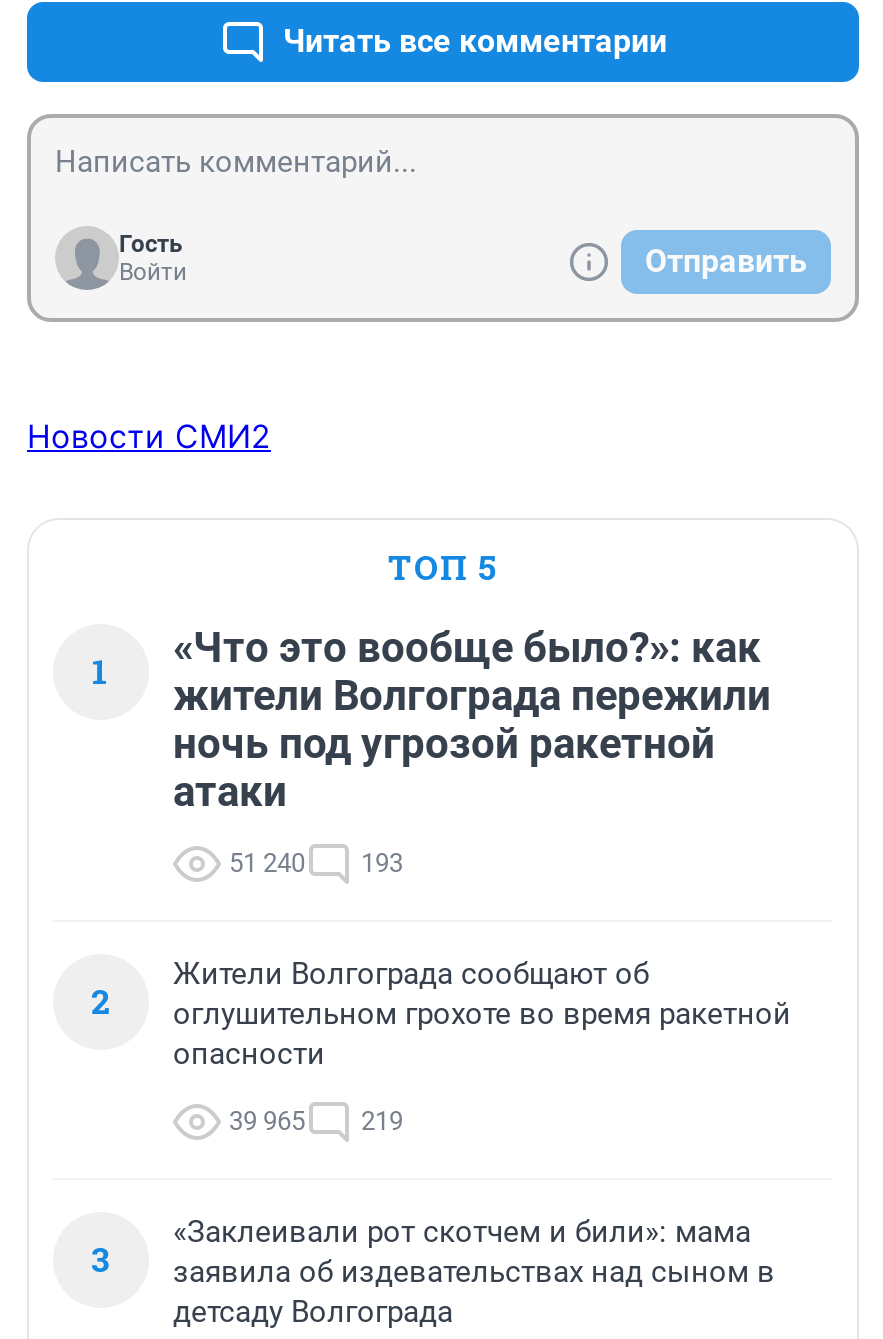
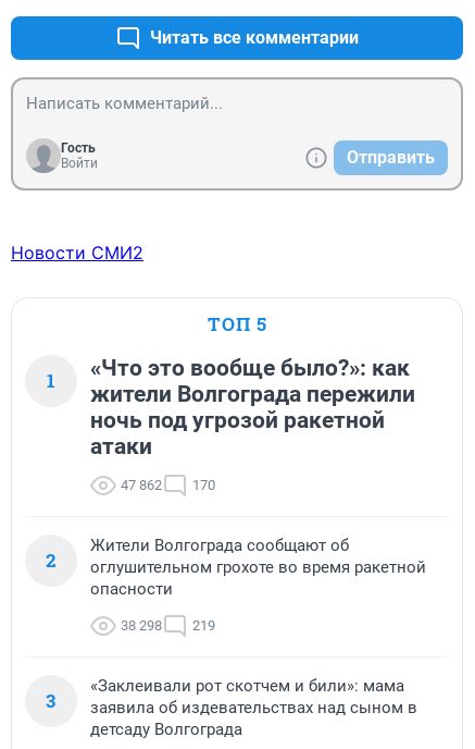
[229,847,305,877] 51 240 -> [121,477,162,493] 47 862
[361,847,403,877] 193 -> [192,477,215,493] 170
[229,1105,403,1135] 39 965 219 -> [121,617,215,633] 38 298 219

